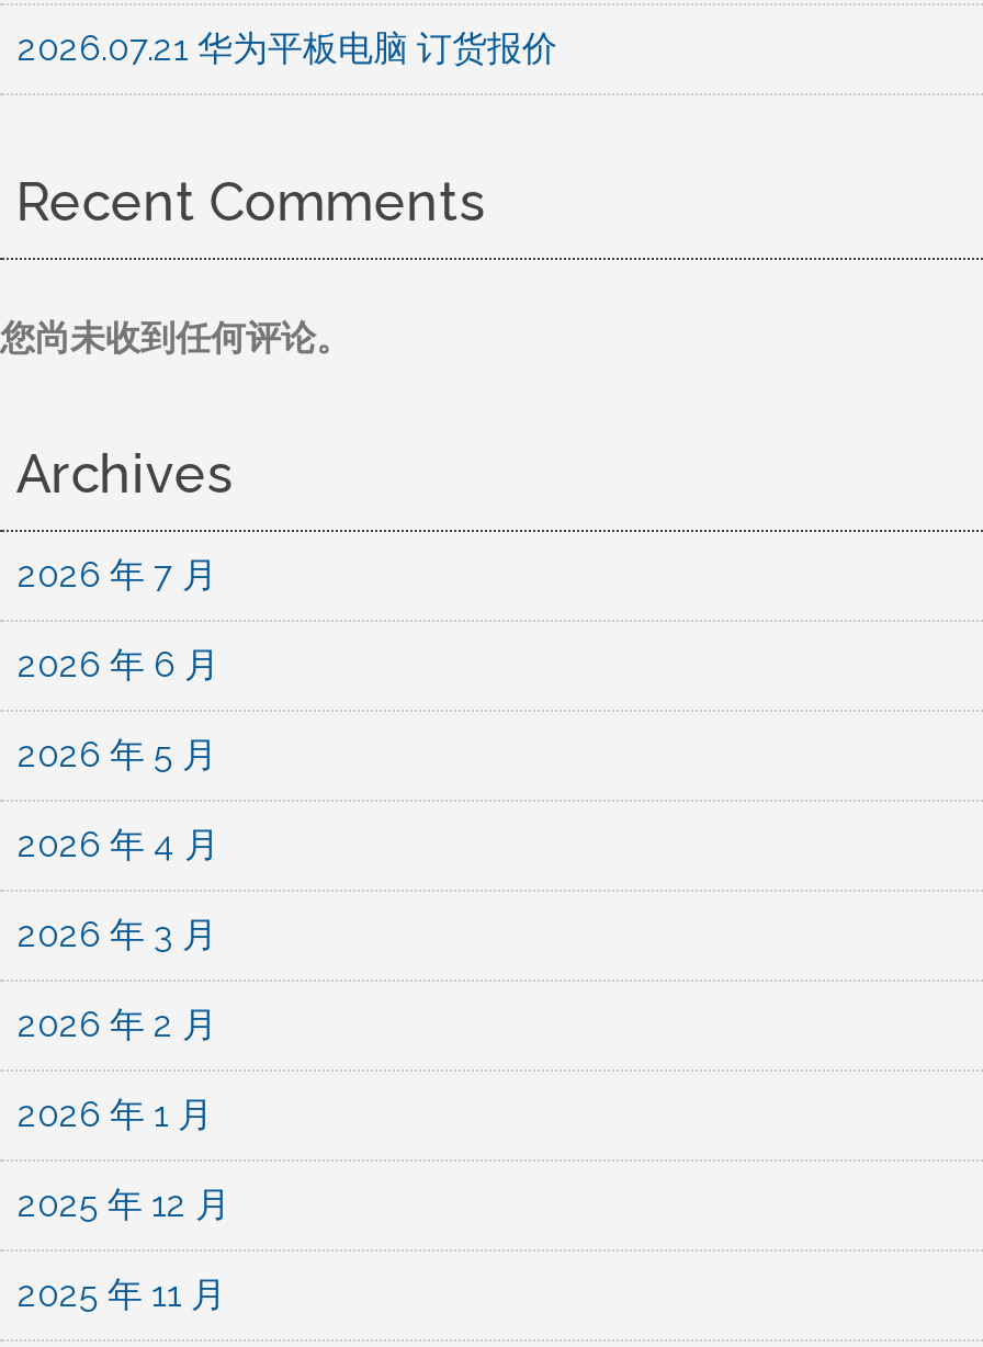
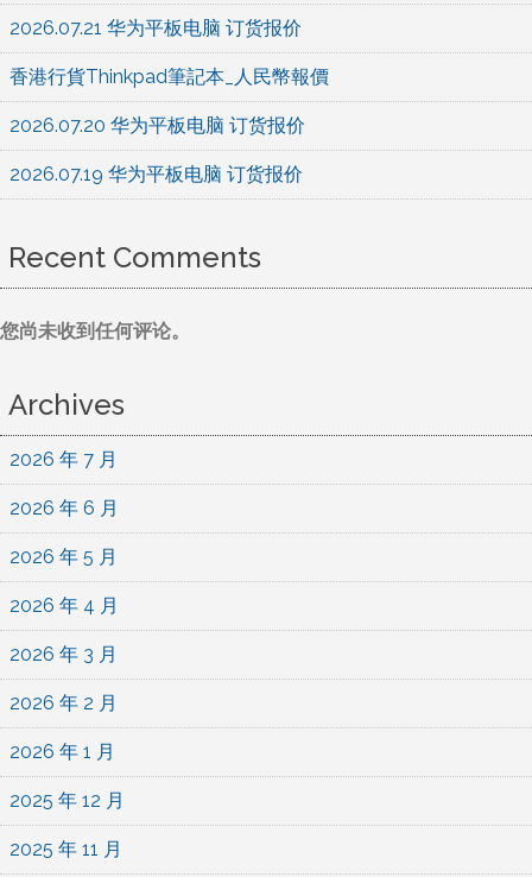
none -> [9,65,329,186] 香港行貨Thinkpad筆記本_人民幣報價 | 2026.07.20 华为平板电脑 订货报价 | 2026.07.19 华为平板电脑 订货报价

